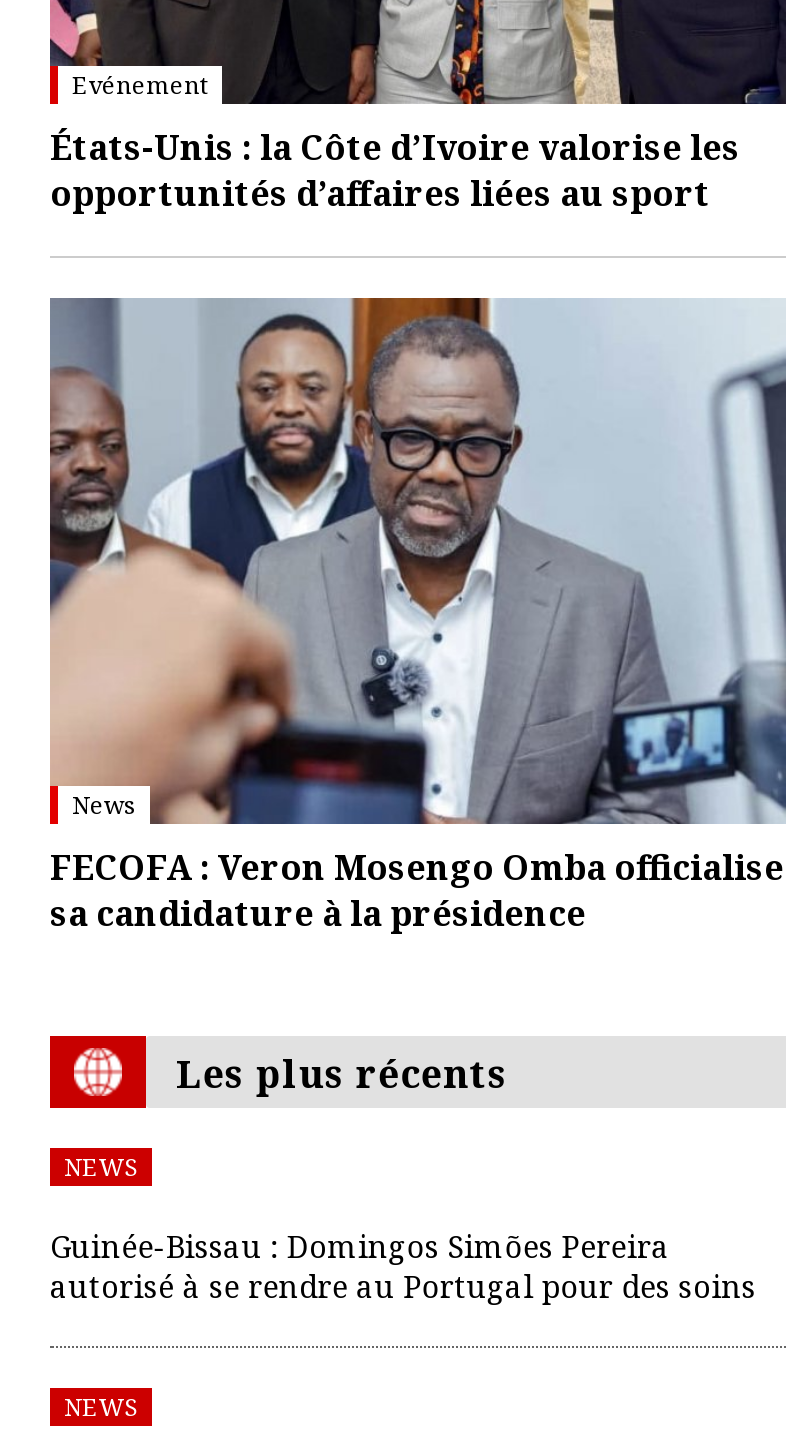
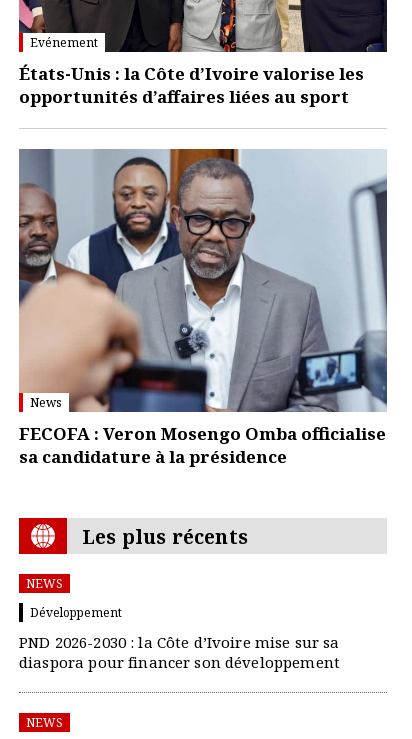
[50,1227,756,1307] Guinée-Bissau : Domingos Simões Pereira | autorisé à se rendre au Portugal pour des soins -> [19,604,340,672] Développement | PND 2026-2030 : la Côte d’Ivoire mise sur sa | diaspora pour financer son développement

